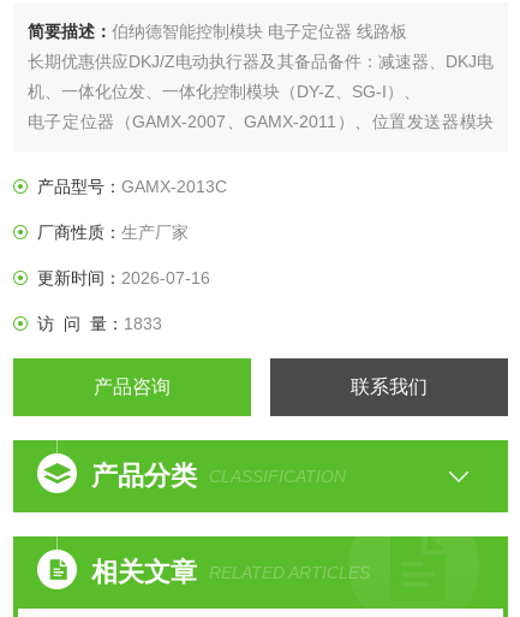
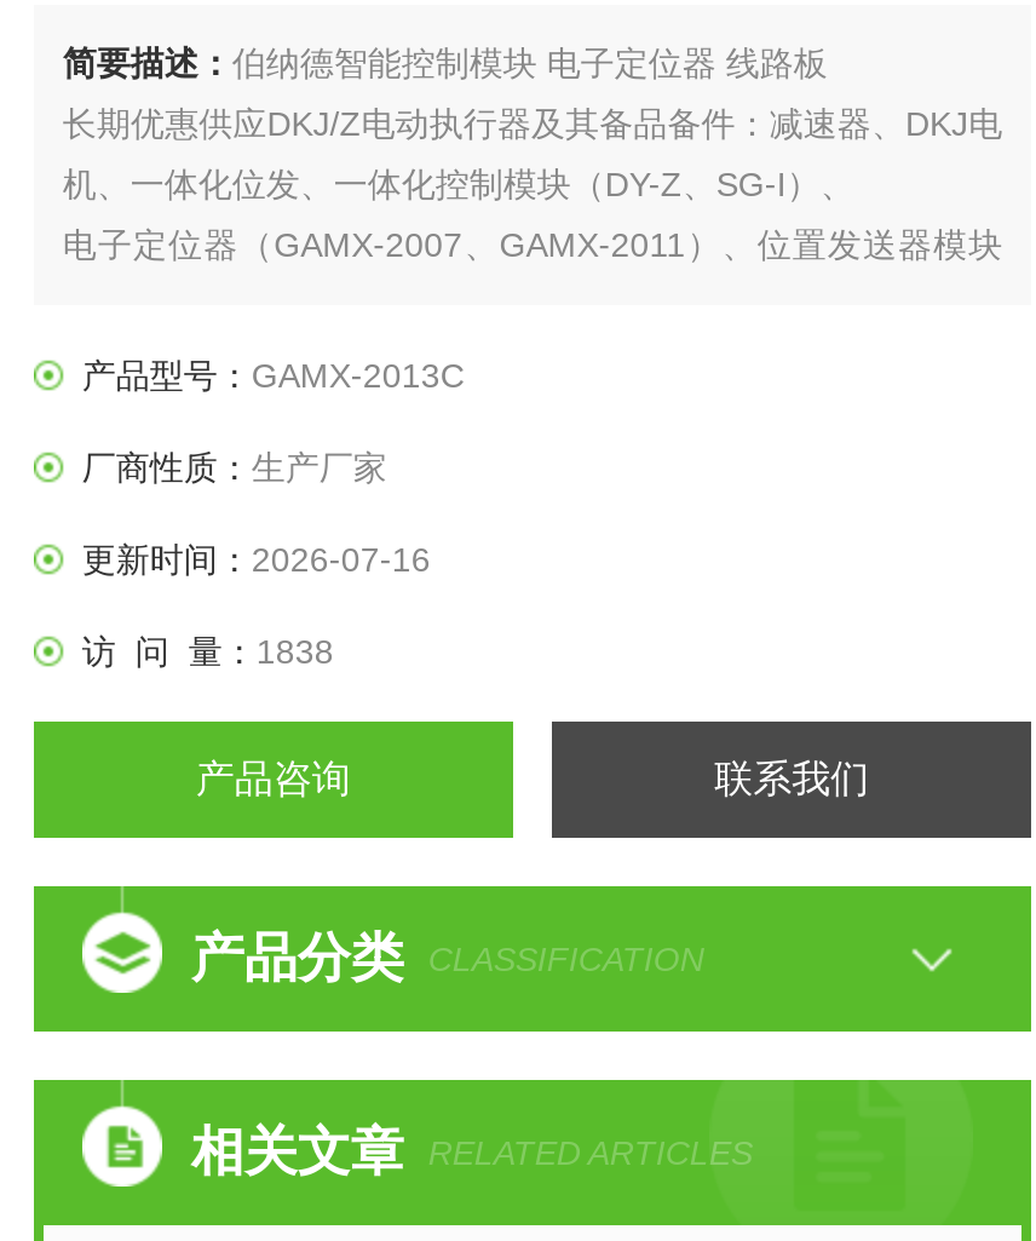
[37,313,162,333] 访 问 量：1833 -> [82,631,334,670] 访 问 量：1838

